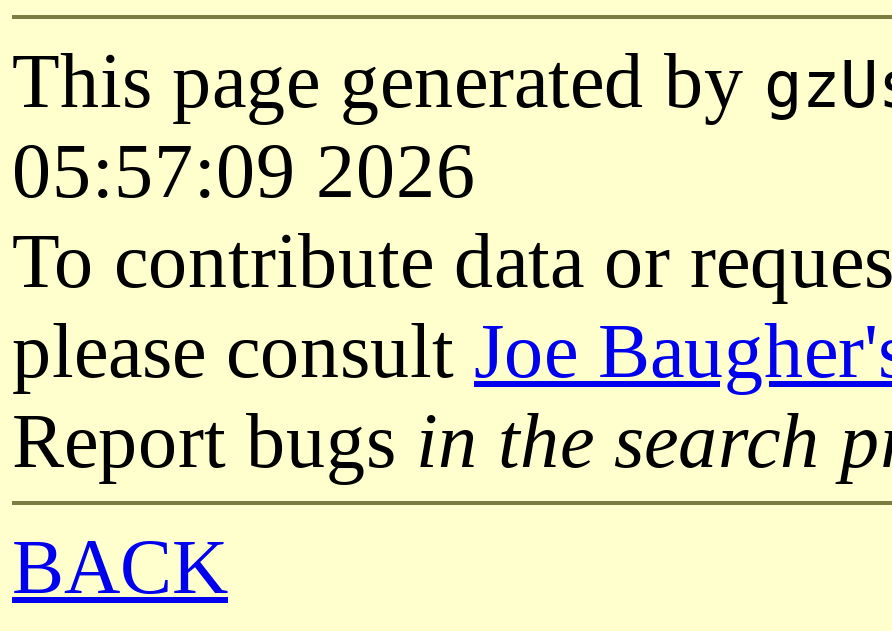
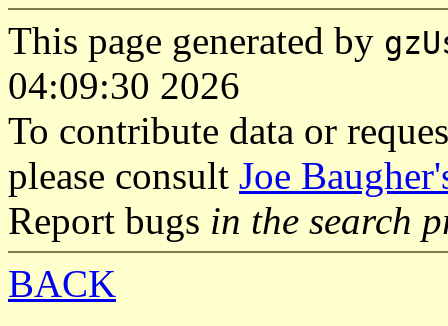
[12,127,476,213] 05:57:09 2026 -> [8,64,240,107] 04:09:30 2026

